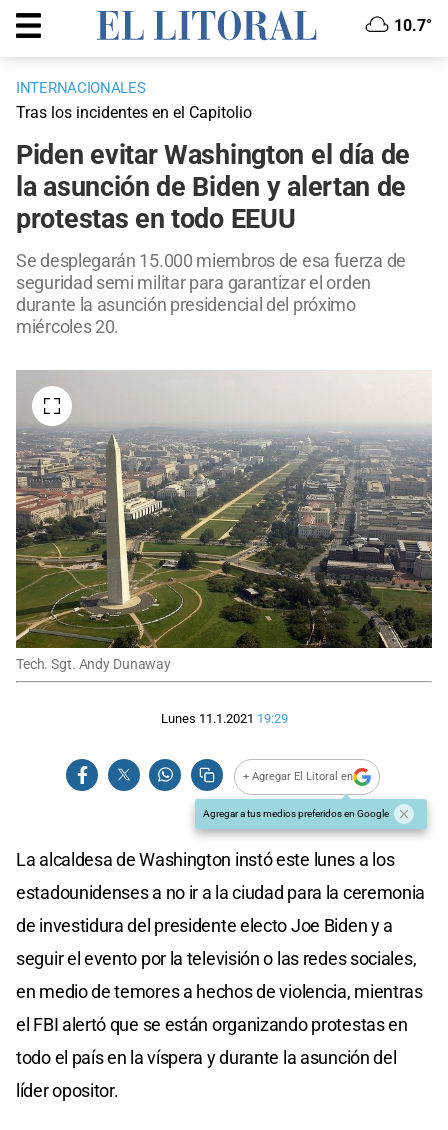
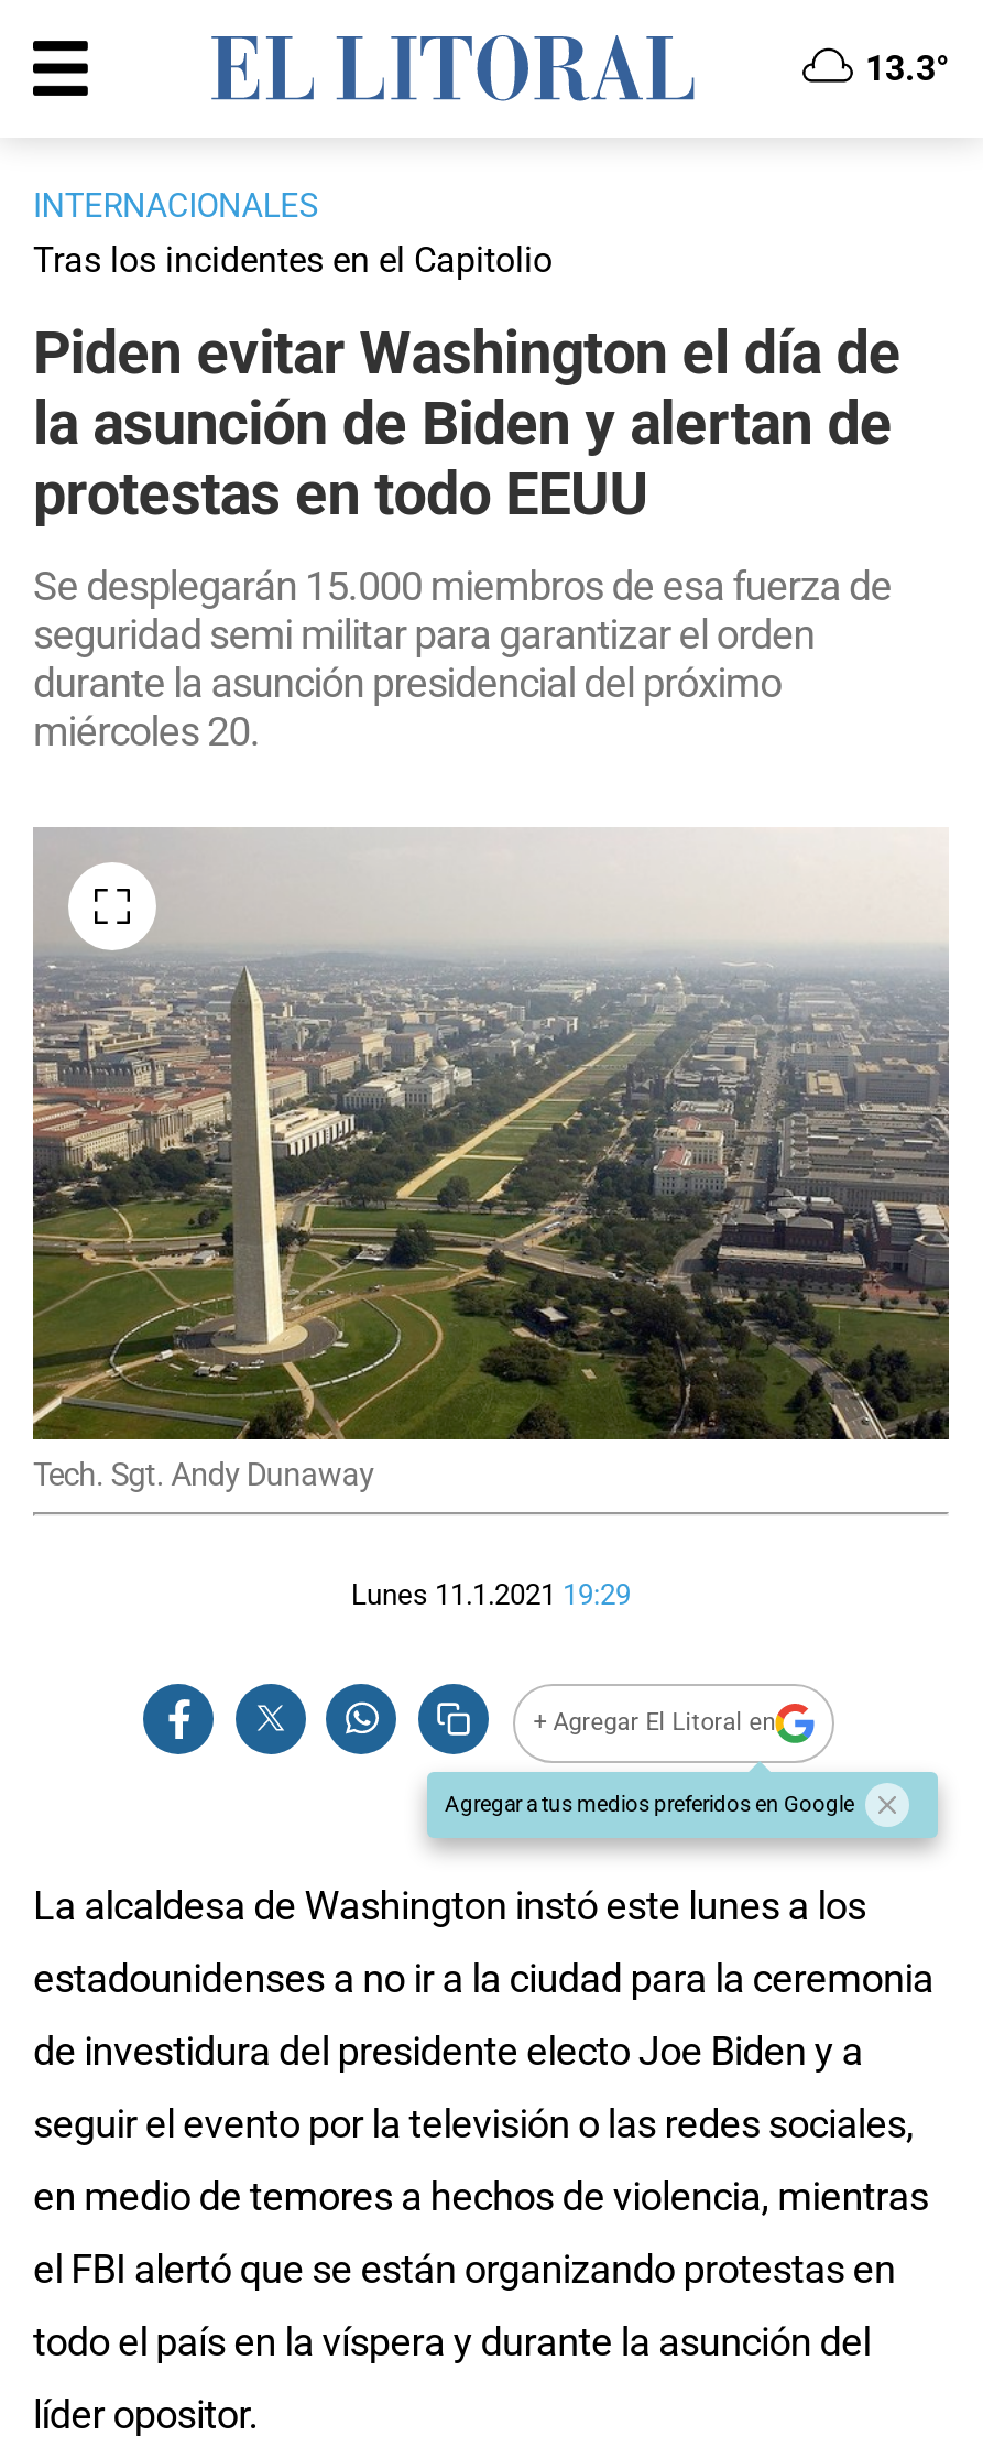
[394,15,432,34] 10.7° -> [865,46,949,88] 13.3°

